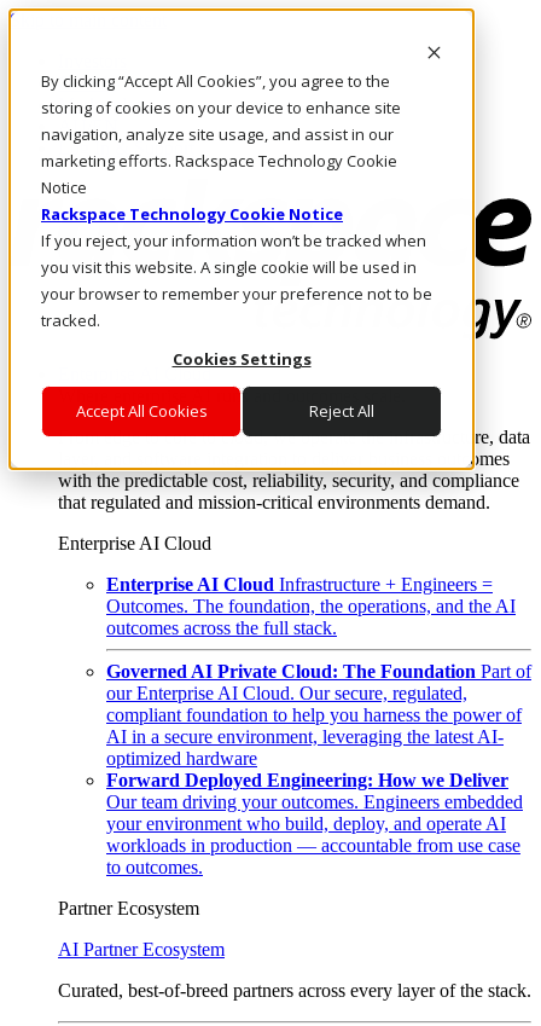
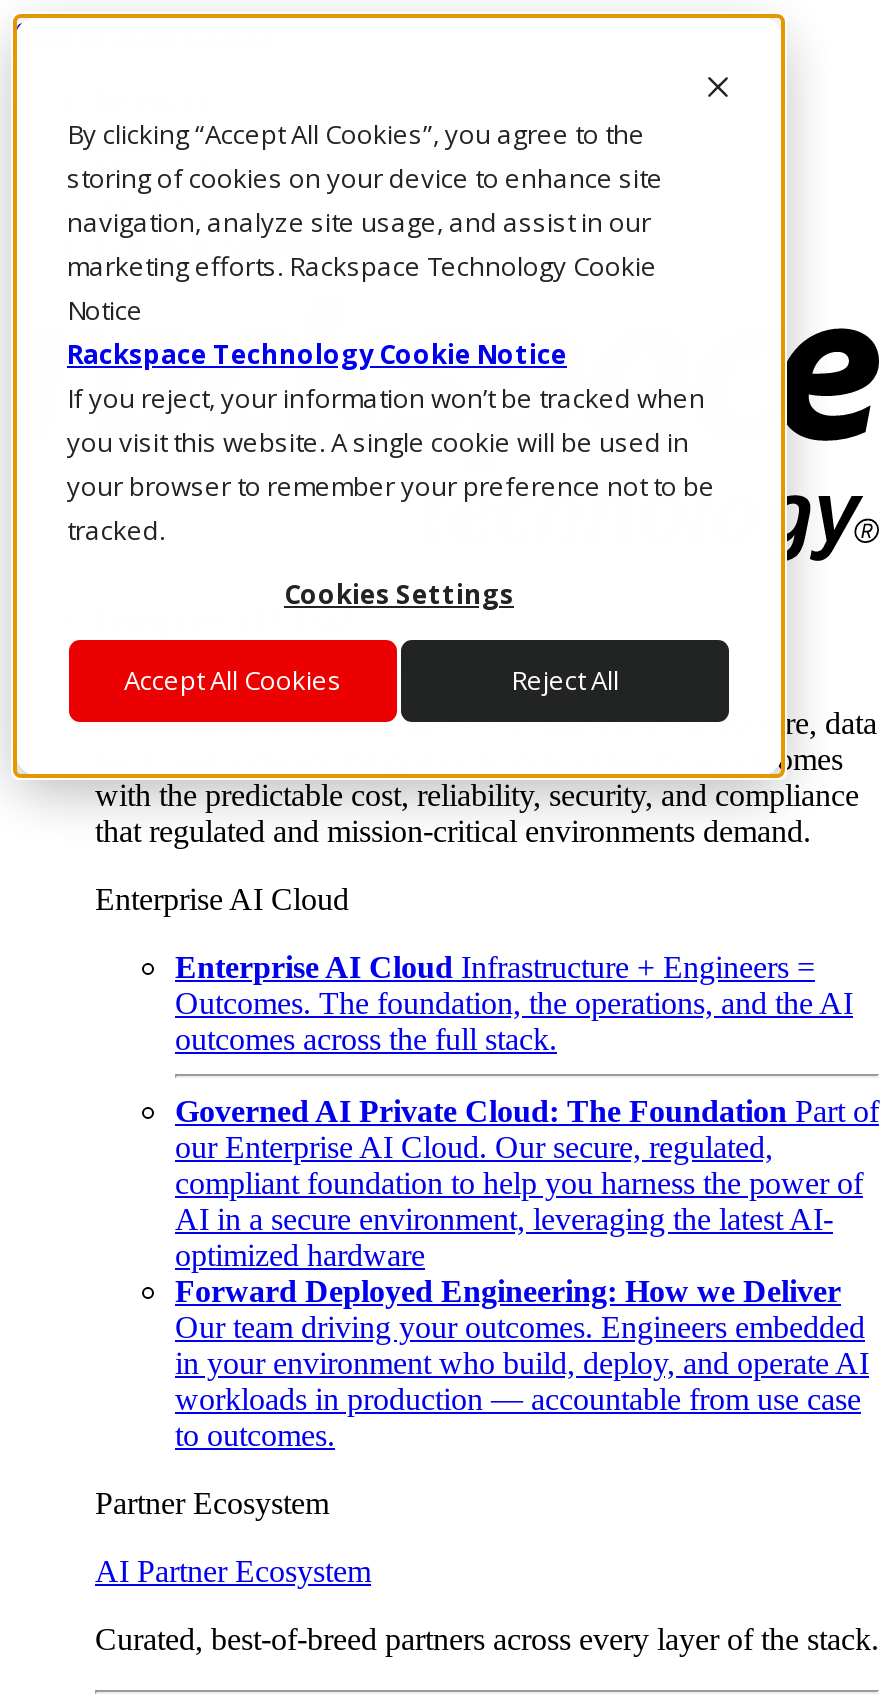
[106,814,506,834] your environment who build, deploy, and operate AI -> [175,1346,869,1380] in your environment who build, deploy, and operate AI

